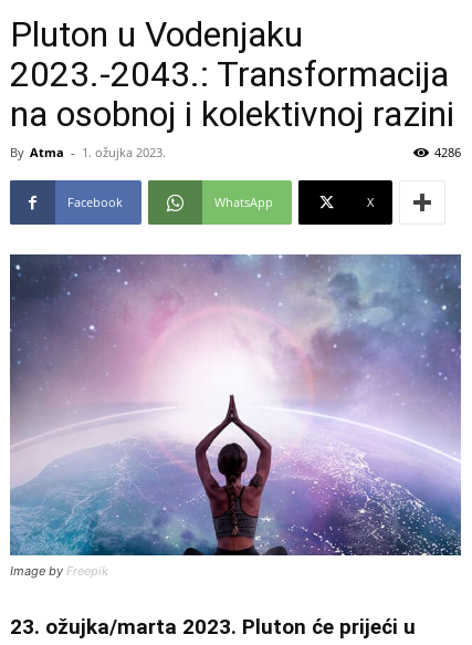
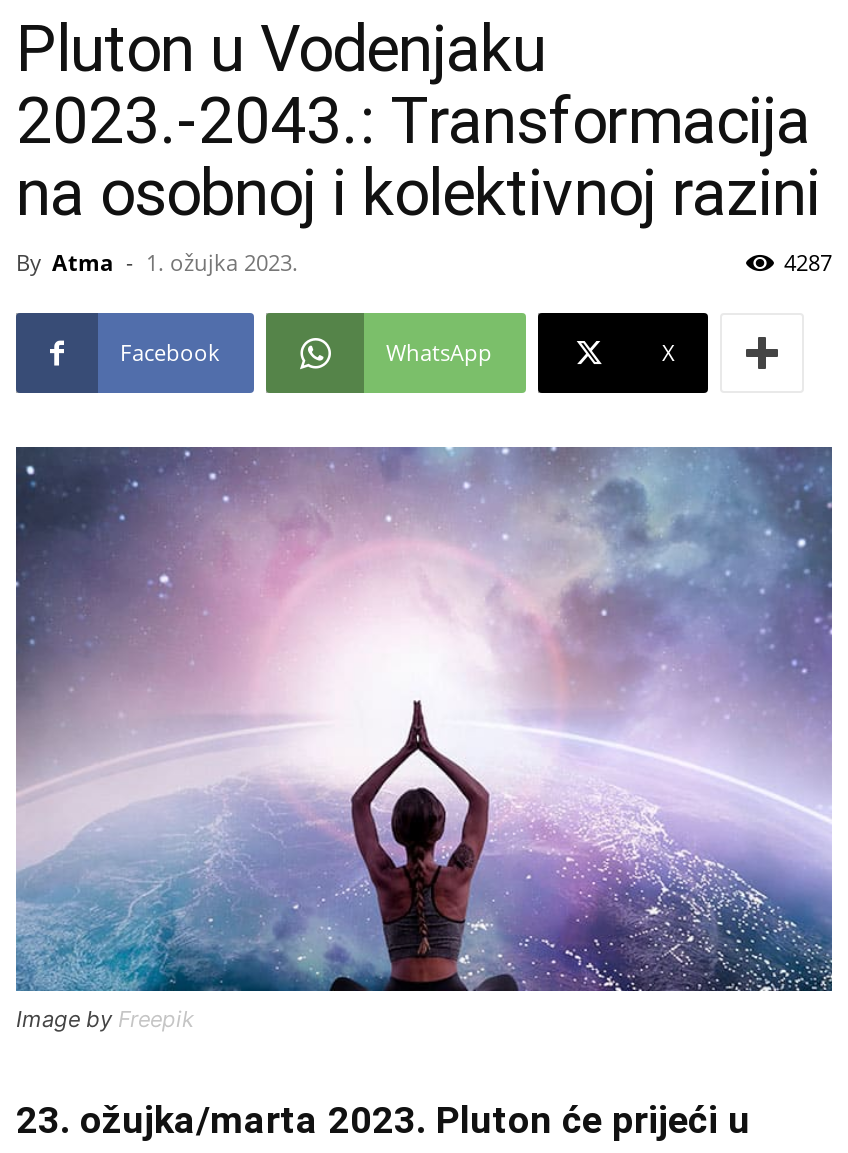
[434,144,461,160] 4286 -> [784,247,832,277] 4287

